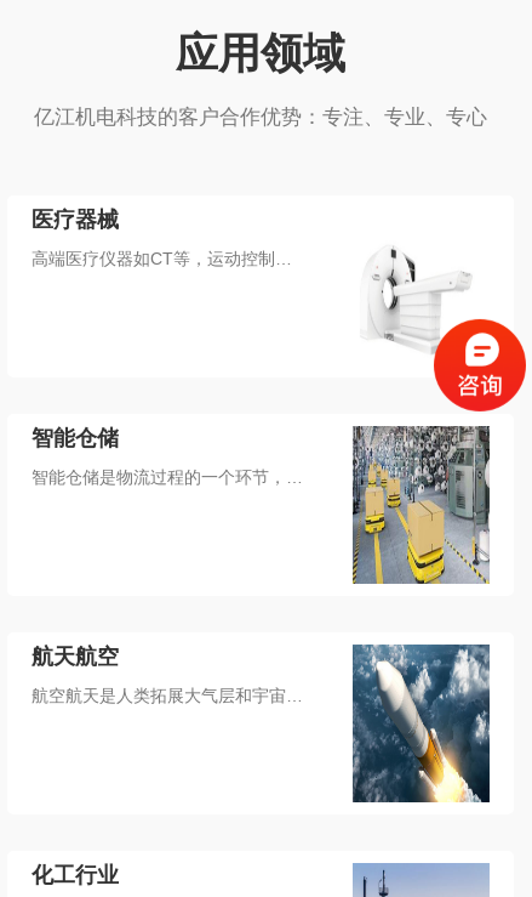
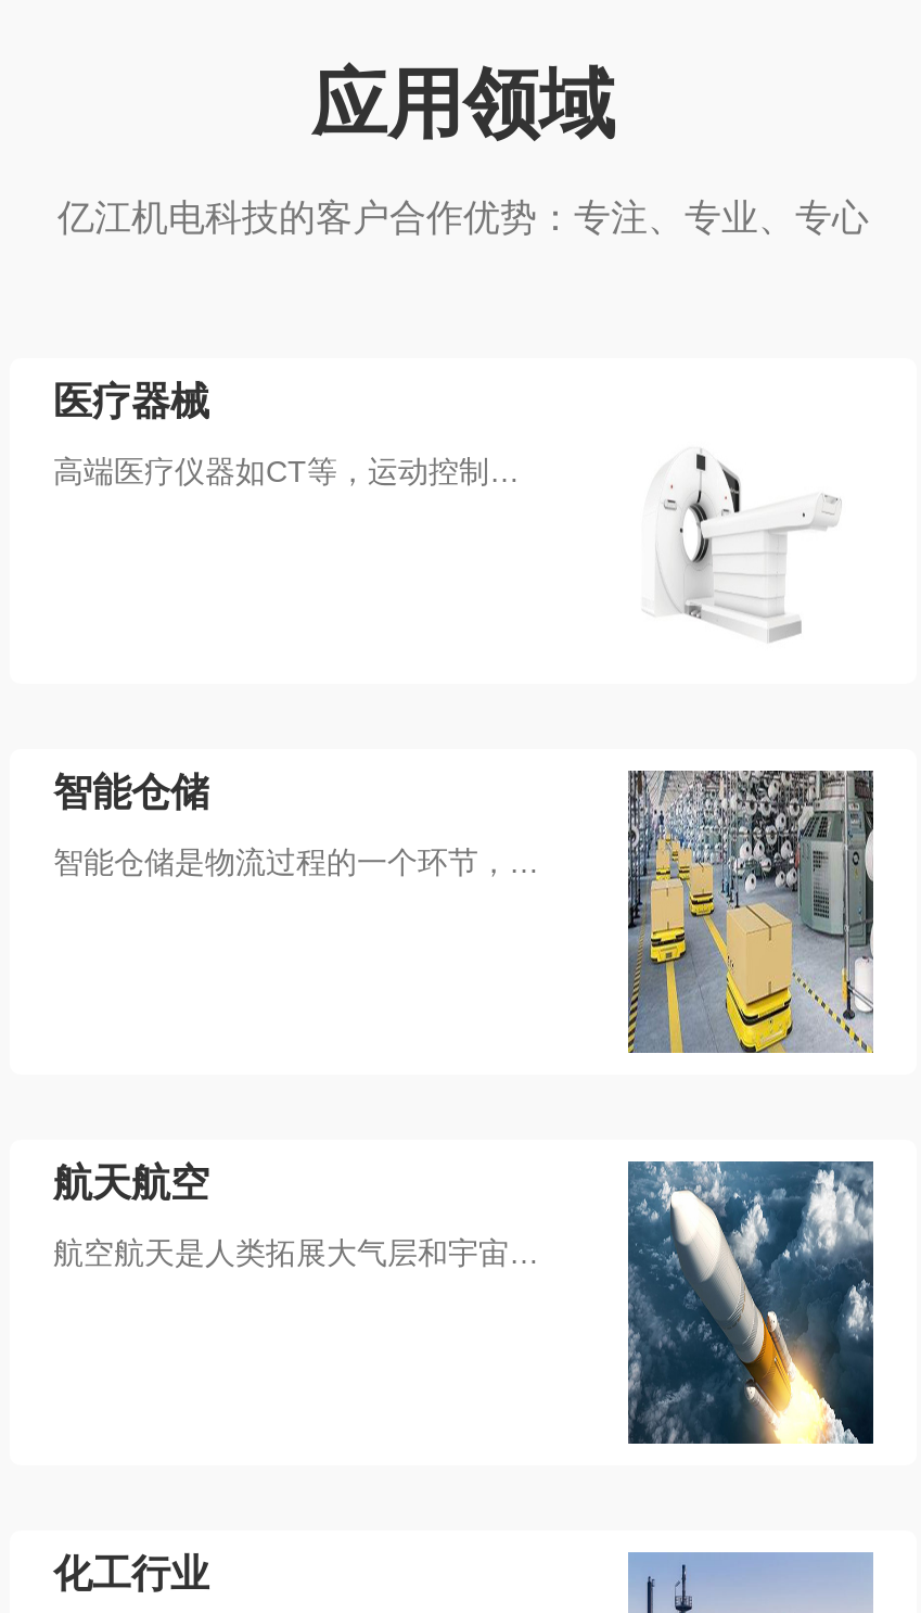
[433,318,527,413] [image] -> none

